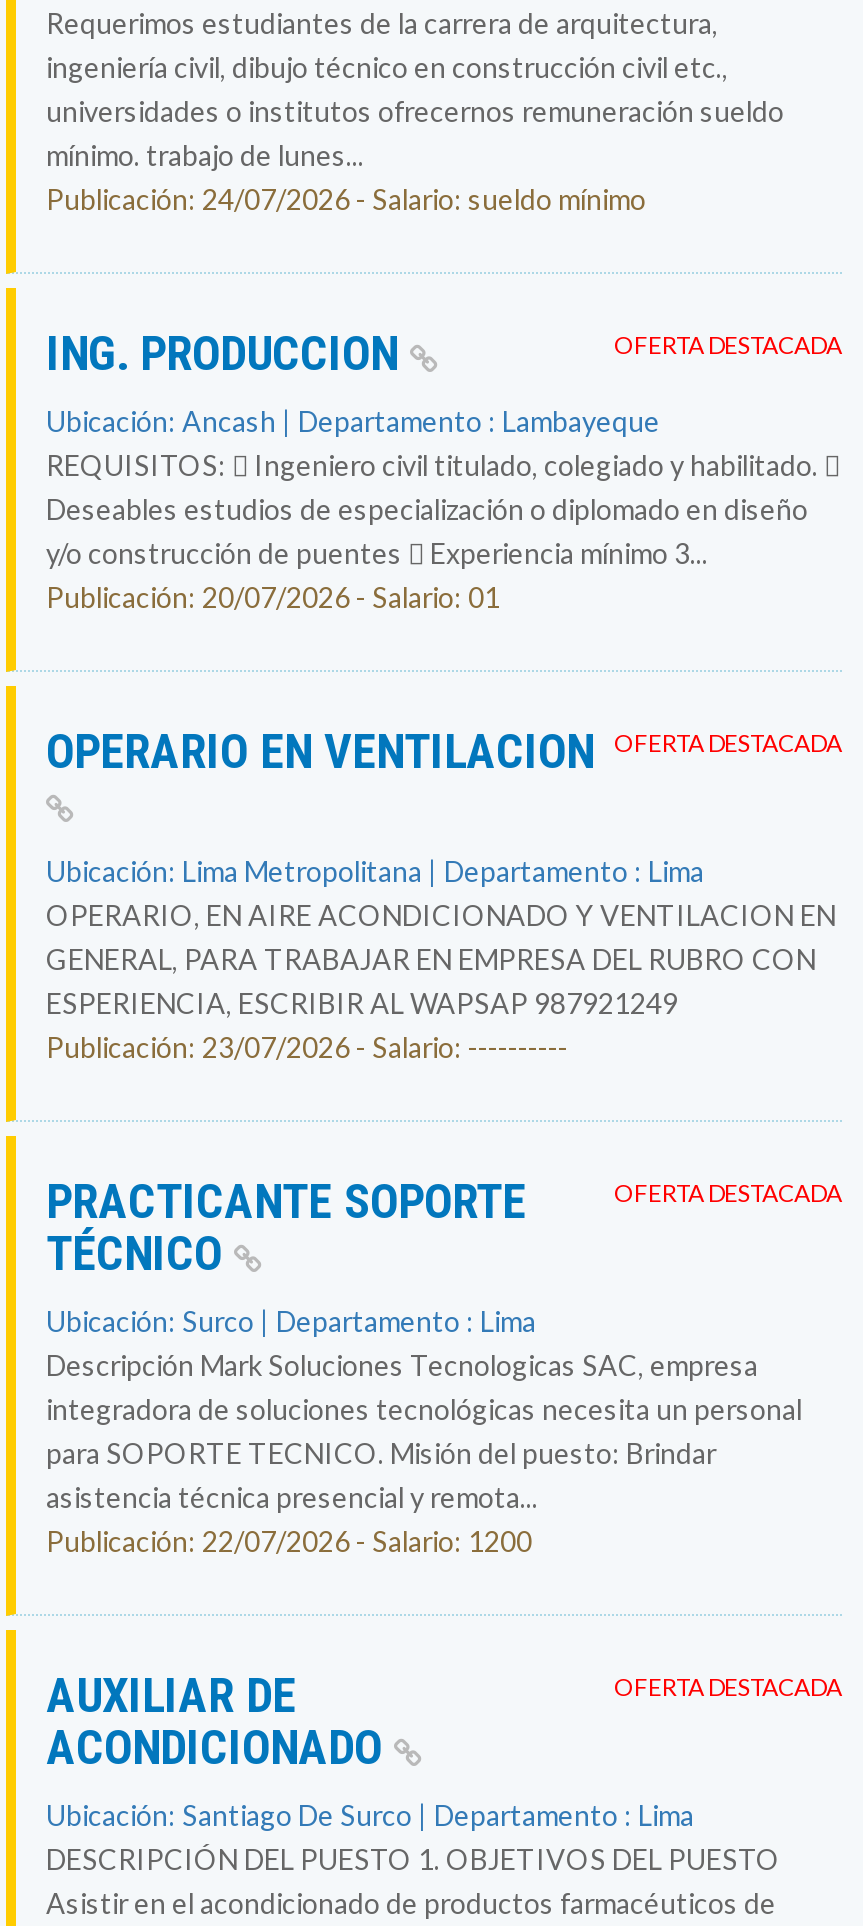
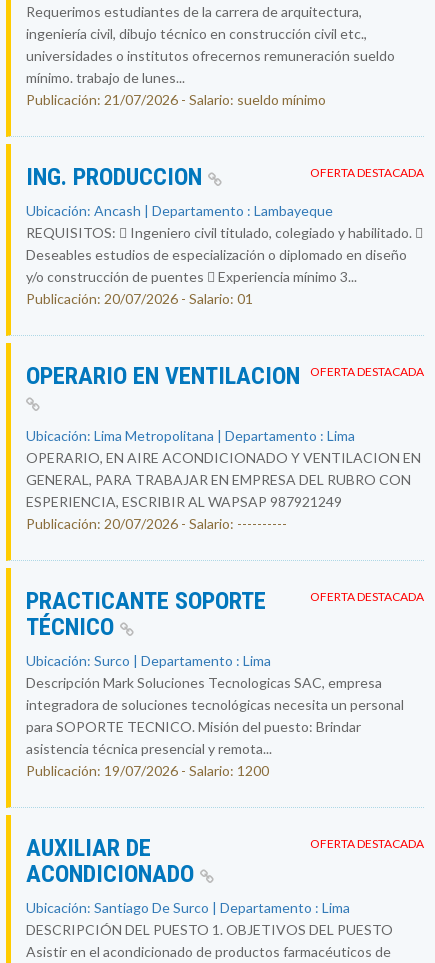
[46,182,646,216] Publicación: 24/07/2026 - Salario: sueldo mínimo -> [26,91,326,108] Publicación: 21/07/2026 - Salario: sueldo mínimo
[46,1030,568,1064] Publicación: 23/07/2026 - Salario: ---------- -> [26,515,287,532] Publicación: 20/07/2026 - Salario: ----------
[46,1524,532,1558] Publicación: 22/07/2026 - Salario: 1200 -> [26,762,269,779] Publicación: 19/07/2026 - Salario: 1200

